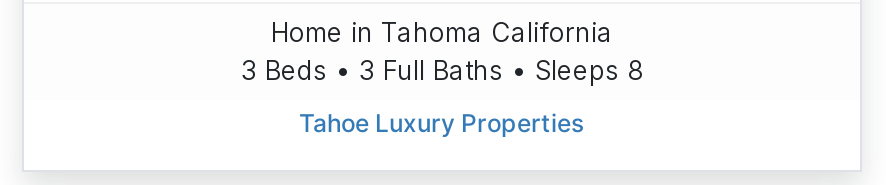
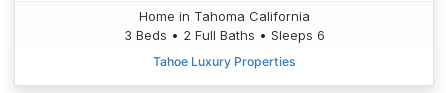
[241,53,643,85] 3 Beds • 3 Full Baths • Sleeps 8 -> [123,27,324,43] 3 Beds • 2 Full Baths • Sleeps 6

